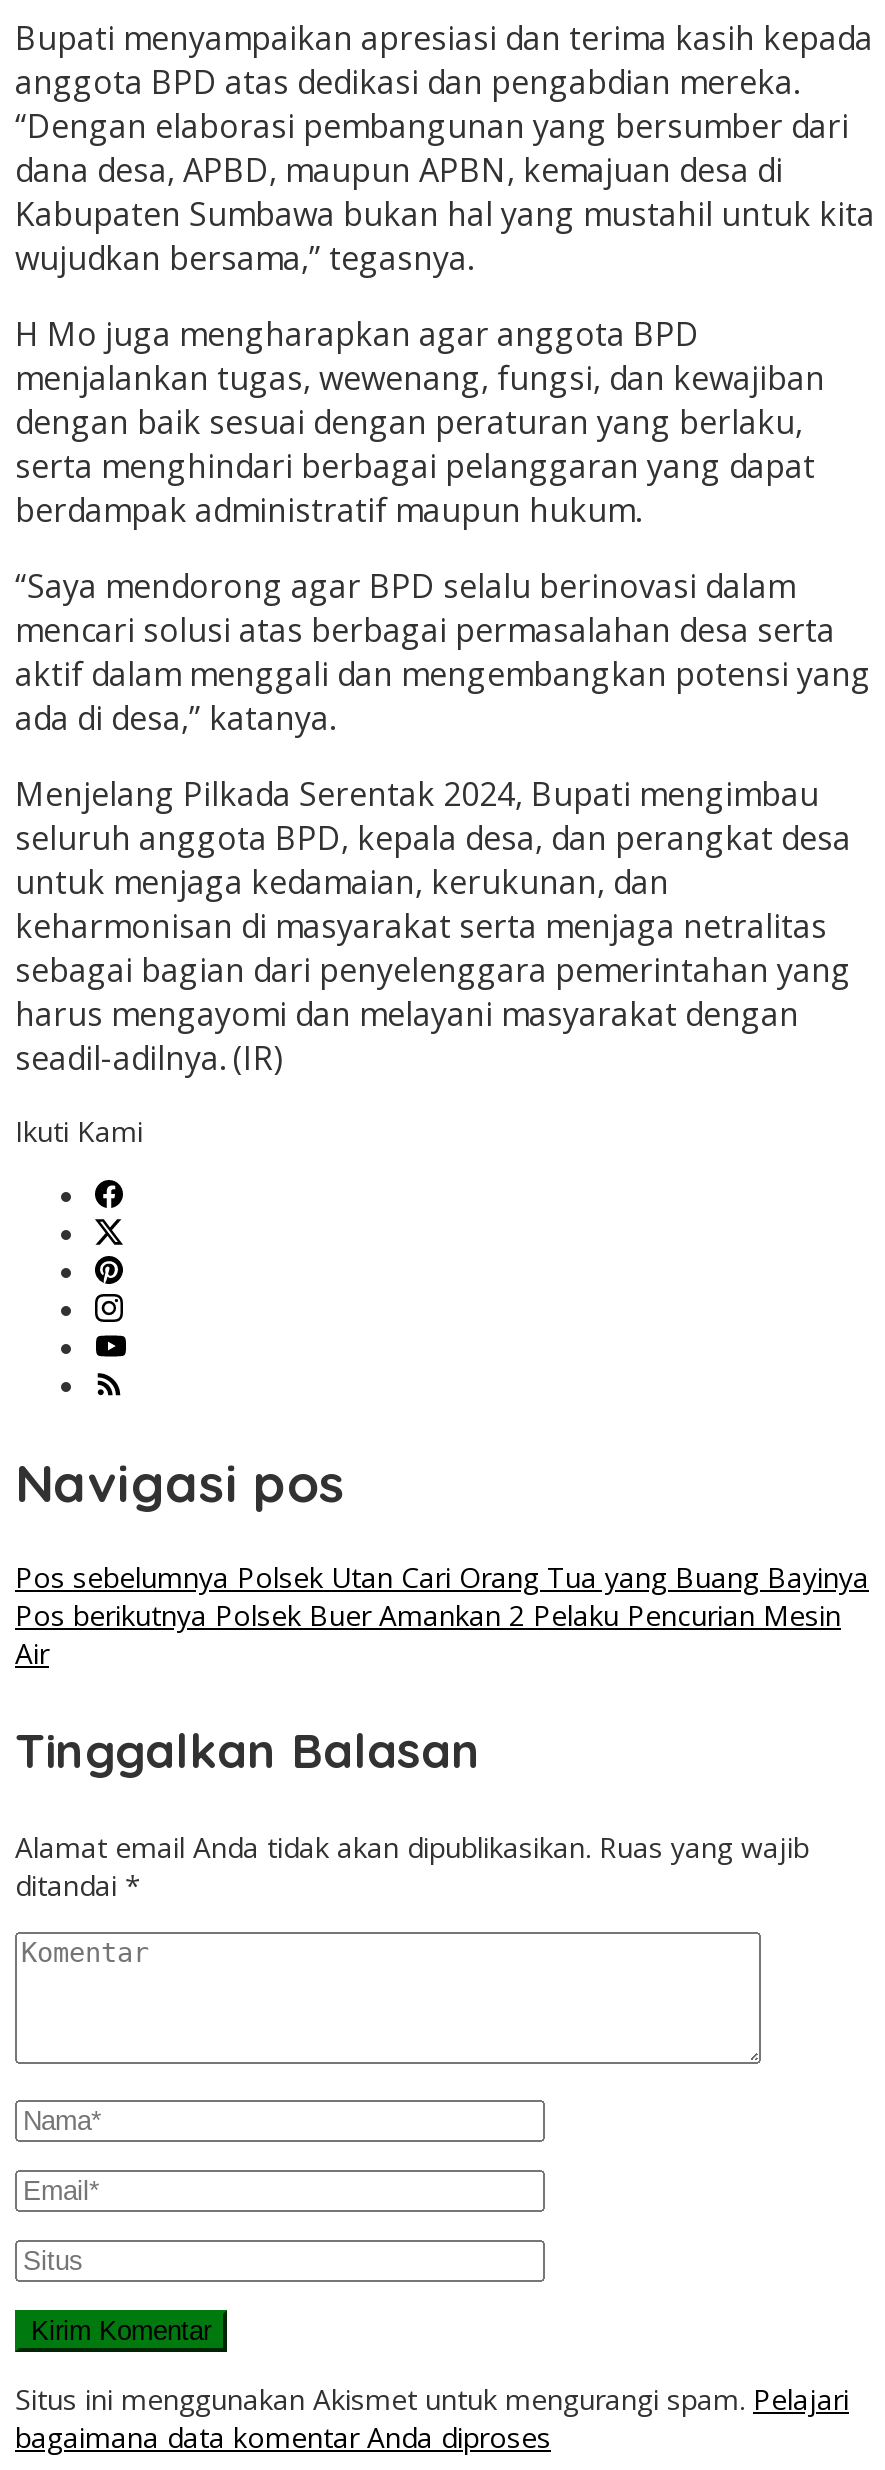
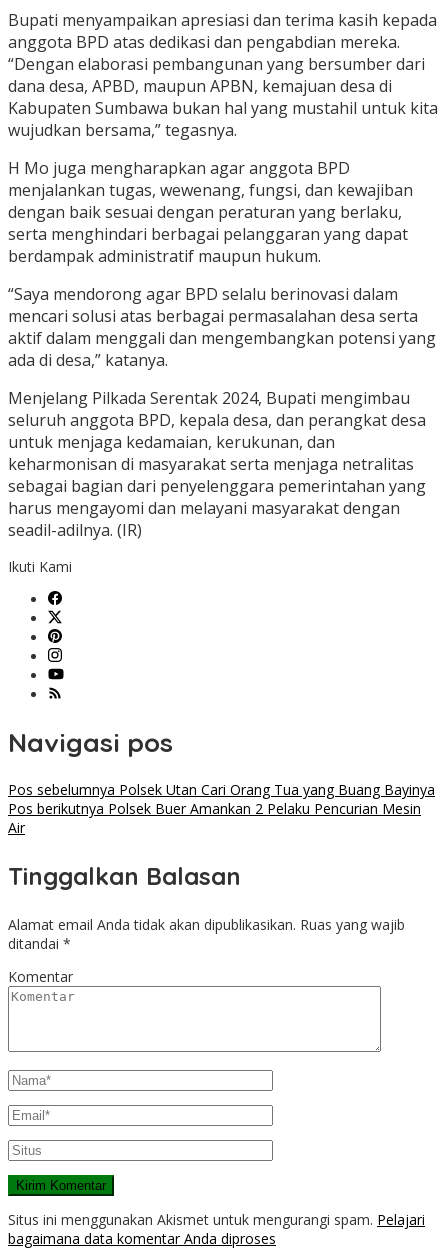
none -> [8,967,73,986] Komentar

